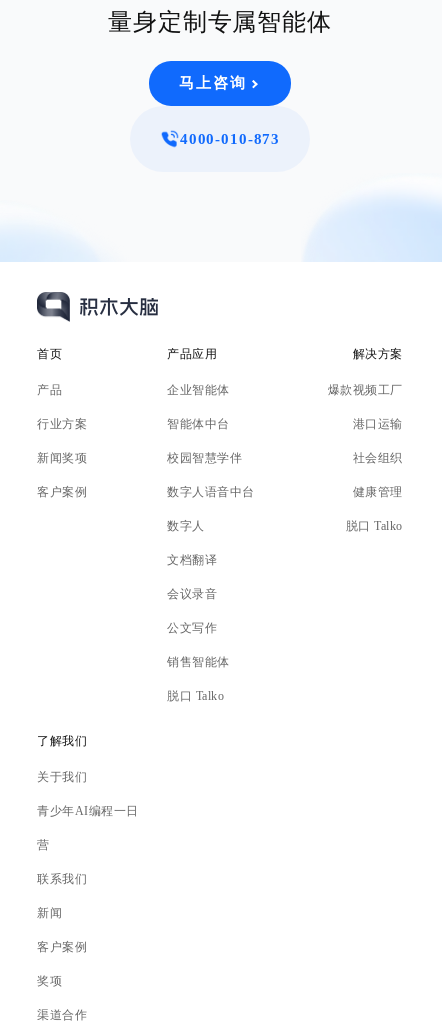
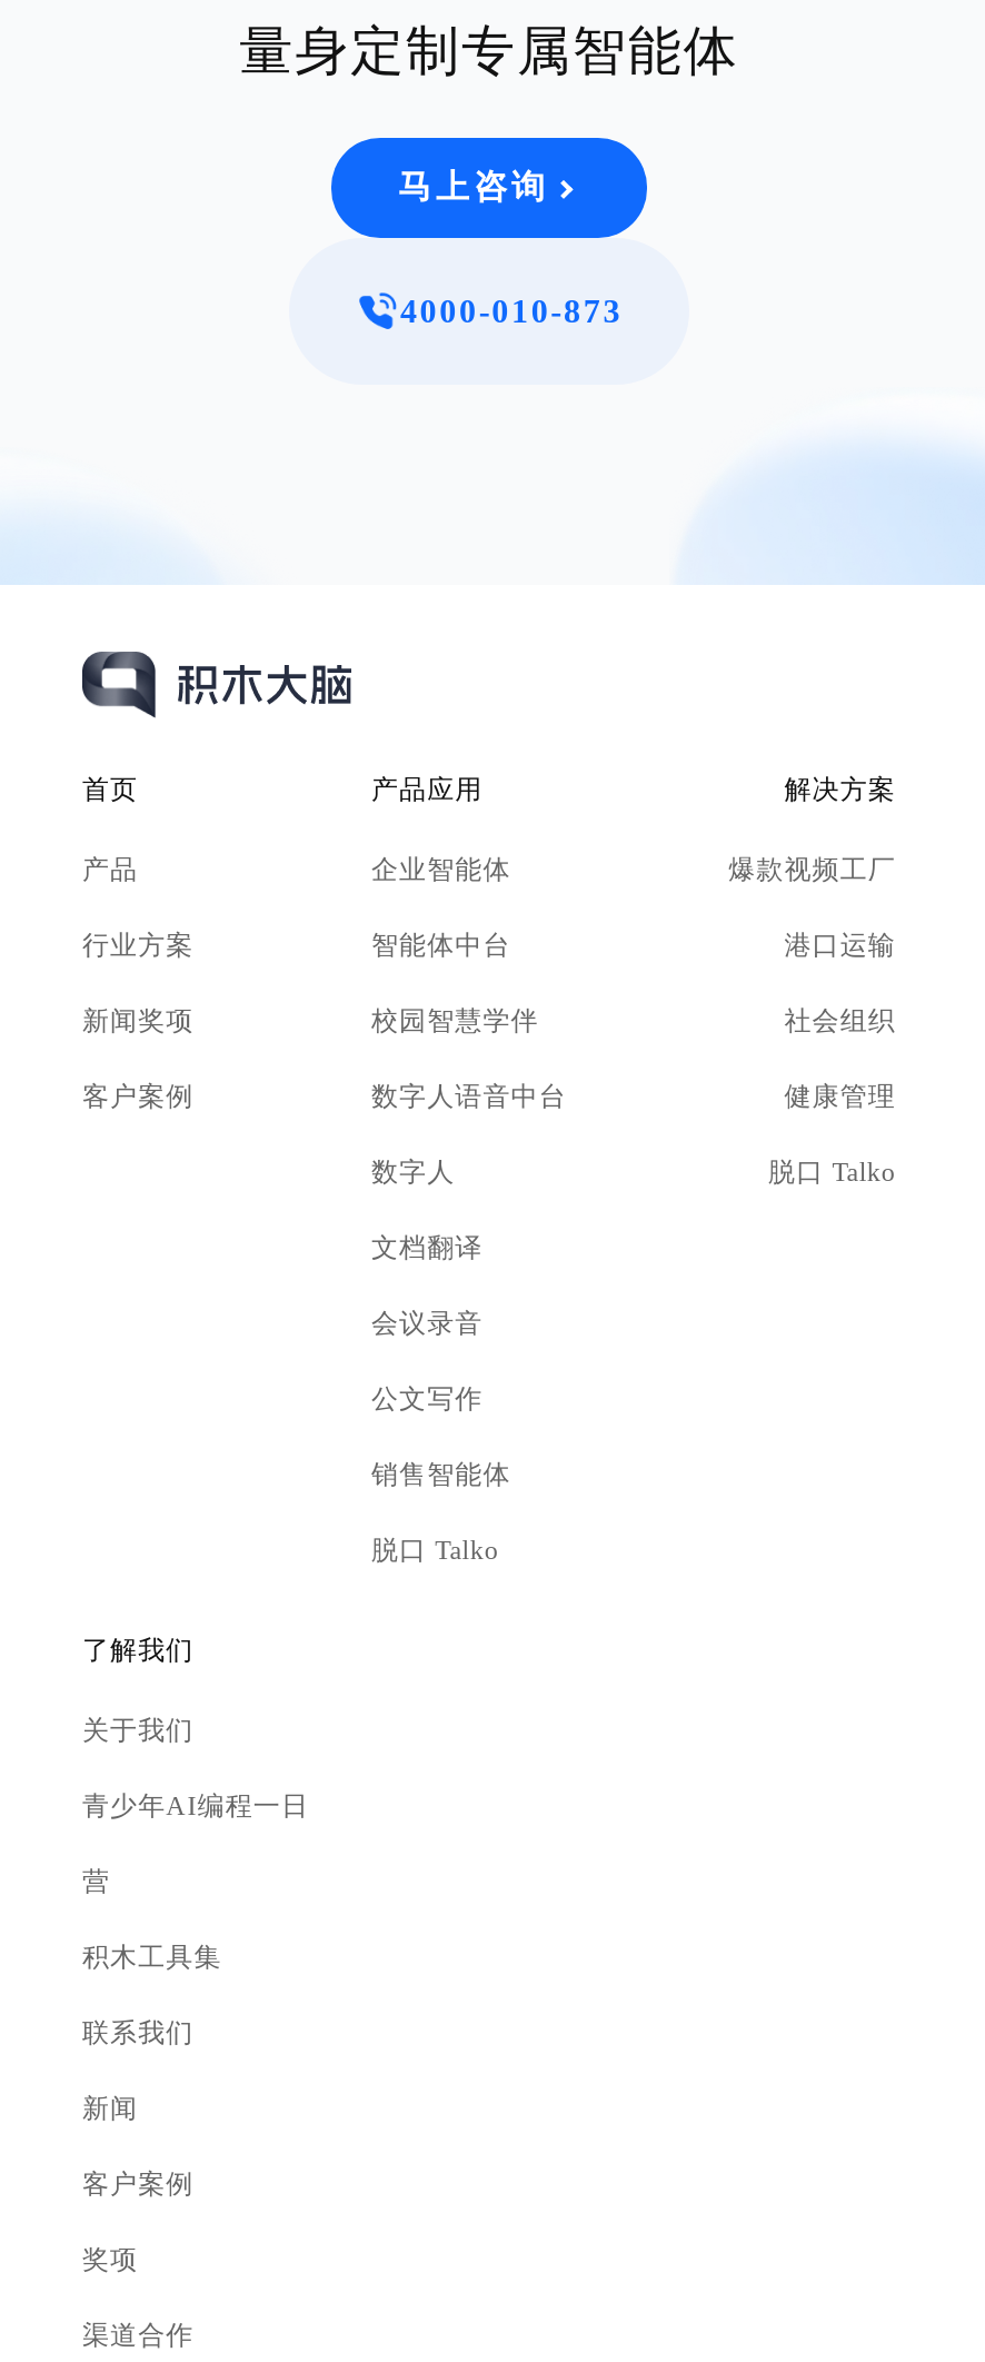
none -> [82,1942,222,1973] 积木工具集

